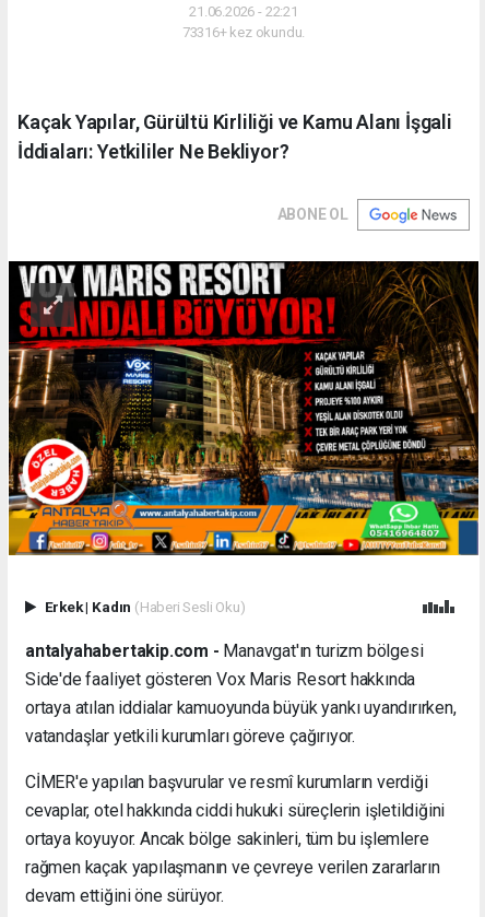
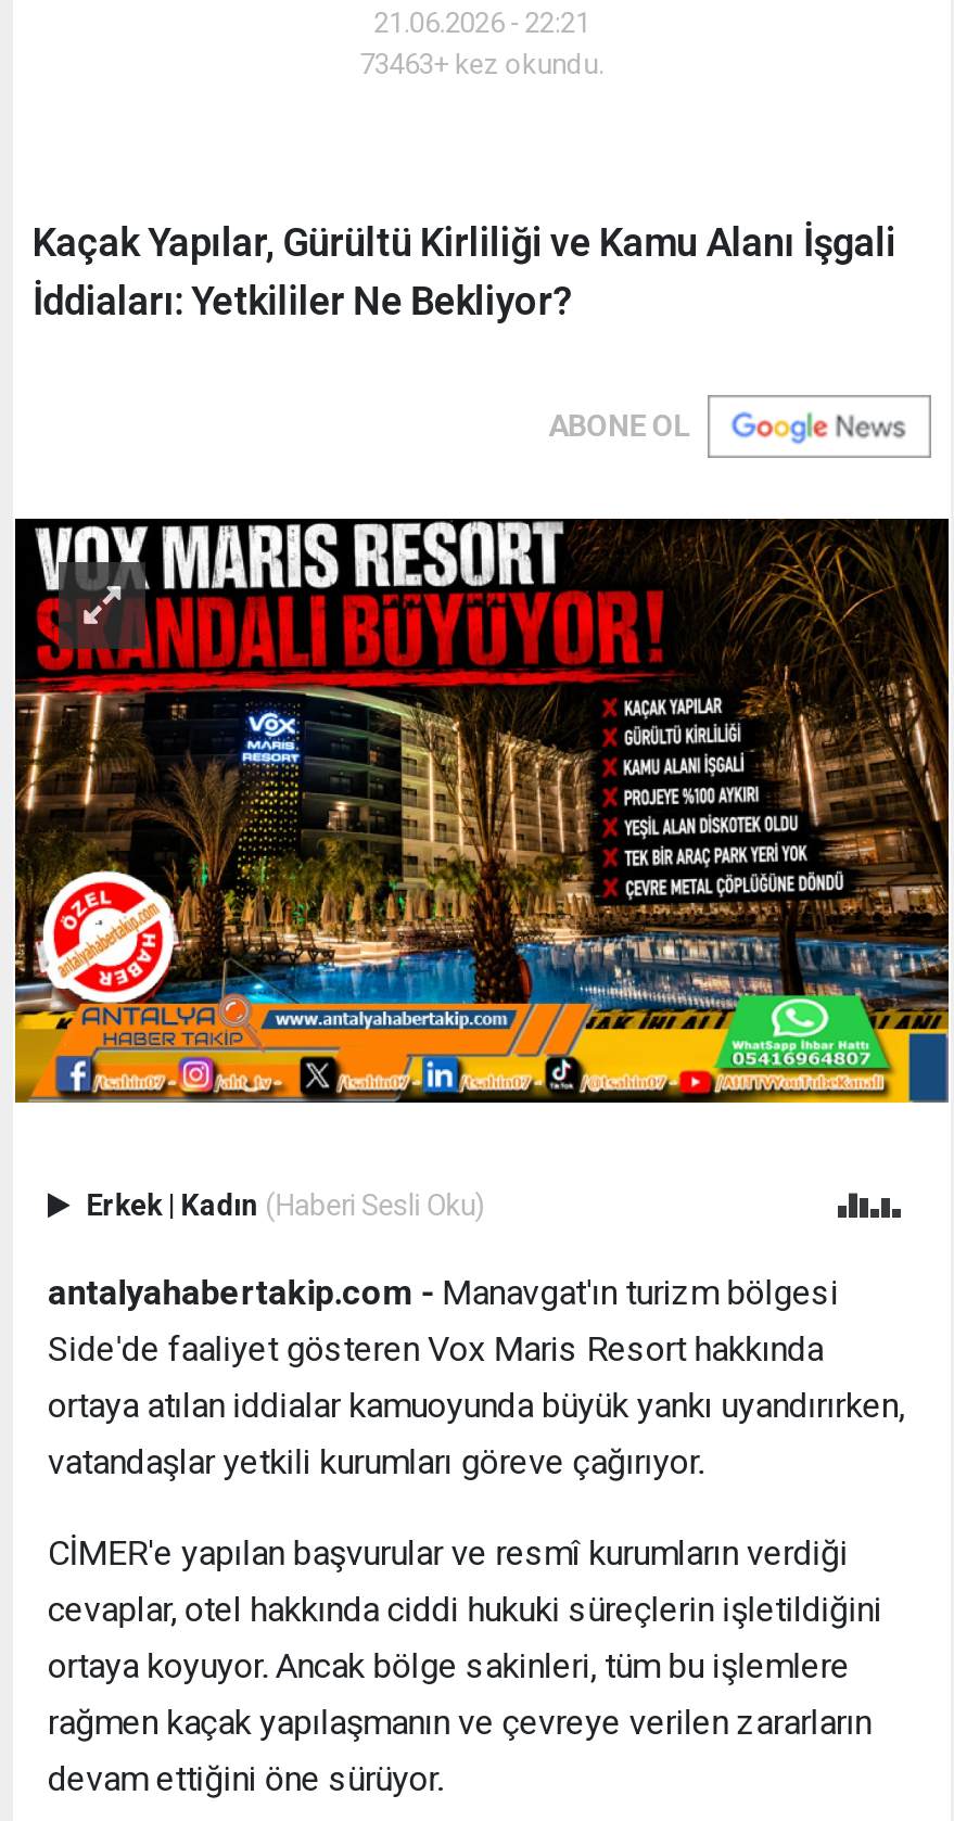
[182,24,305,41] 73316+ kez okundu. -> [360,48,604,81] 73463+ kez okundu.

